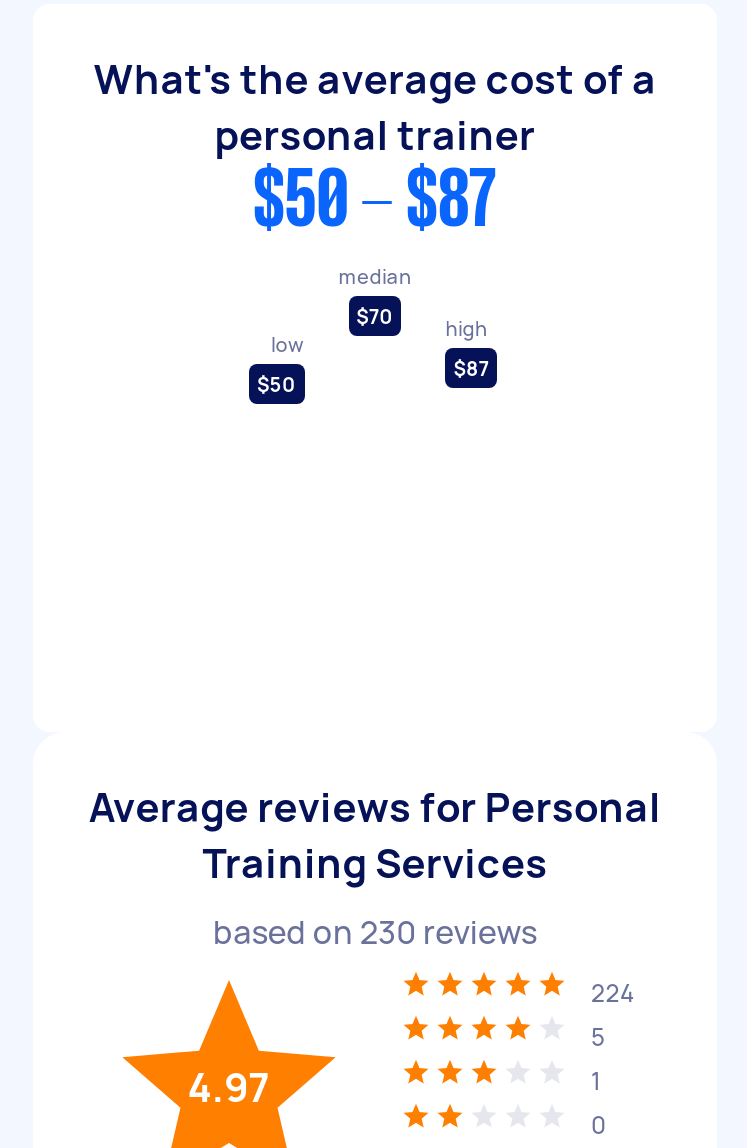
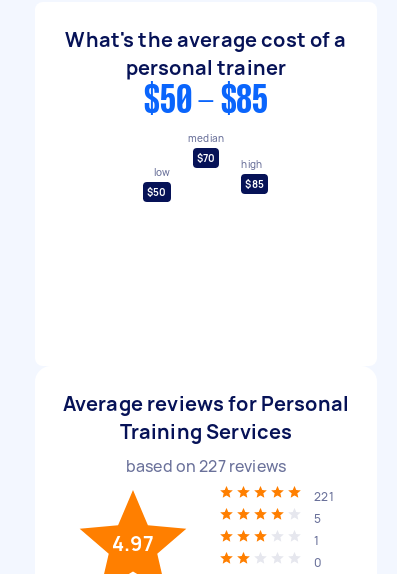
[253,168,497,240] $50 - $87 -> [144,84,268,120] $50 - $85
[454,355,489,383] $87 -> [245,177,264,191] $85
[213,910,537,954] based on 230 reviews -> [126,455,286,477] based on 227 reviews
[591,976,635,1010] 224 -> [314,488,334,505] 221

